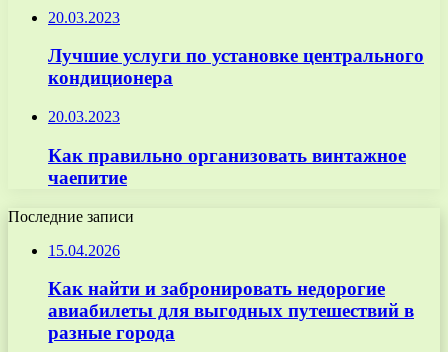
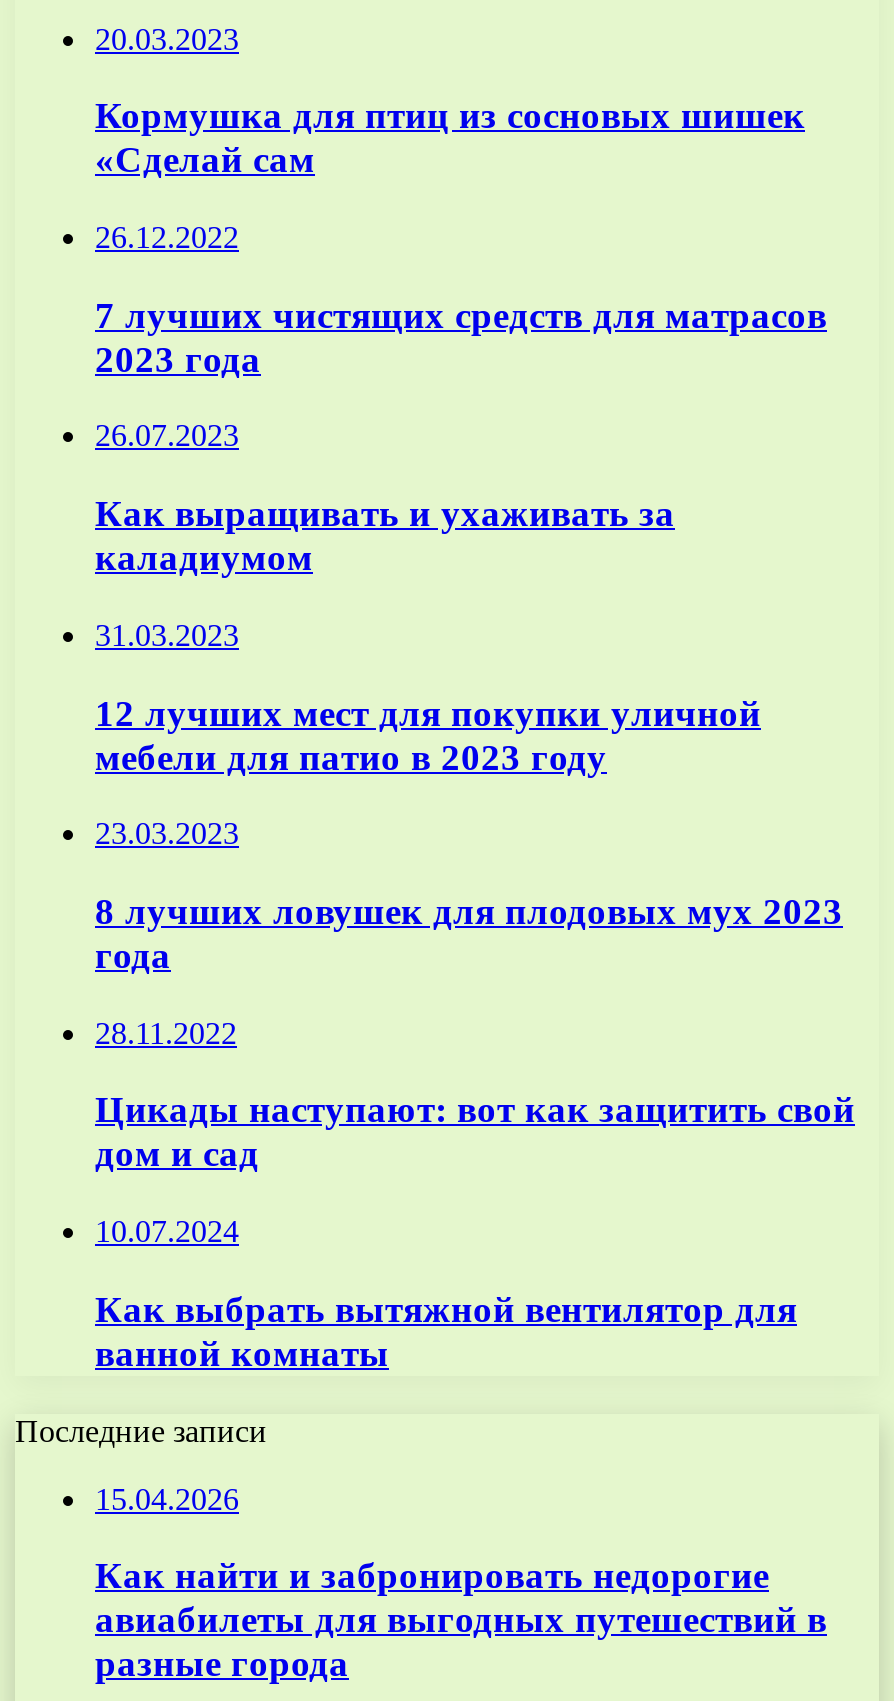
[48,45,424,188] Лучшие услуги по установке центрального | кондиционера | 20.03.2023 | Как правильно организовать винтажное | чаепитие -> [95,95,855,1374] Кормушка для птиц из сосновых шишек | «Сделай сам | 26.12.2022 | 7 лучших чистящих средств для матрасов | 2023 года | 26.07.2023 | Как выращивать и ухаживать за | каладиумом | 31.03.2023 | 12 лучших мест для покупки уличной | мебели для патио в 2023 году | 23.03.2023 | 8 лучших ловушек для плодовых мух 2023 | года | 28.11.2022 | Цикады наступают: вот как защитить свой | дом и сад | 10.07.2024 | Как выбрать вытяжной вентилятор для | ванной комнаты

